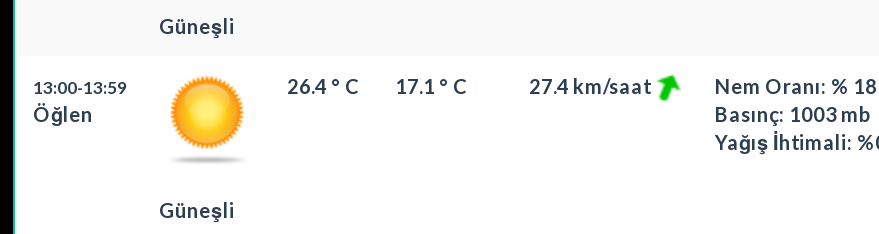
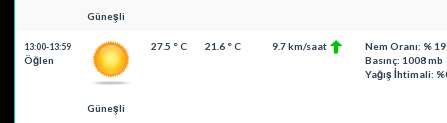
[287,74,359,98] 26.4 ° C -> [151,40,187,52] 27.5 ° C
[395,74,467,98] 17.1 ° C -> [205,40,241,52] 21.6 ° C
[529,74,651,98] 27.4 km/saat -> [272,40,327,52] 9.7 km/saat
[715,74,877,98] Nem Oranı: % 18 -> [365,40,446,52] Nem Oranı: % 19
[715,102,871,126] Basınç: 1003 mb -> [365,54,443,66] Basınç: 1008 mb

